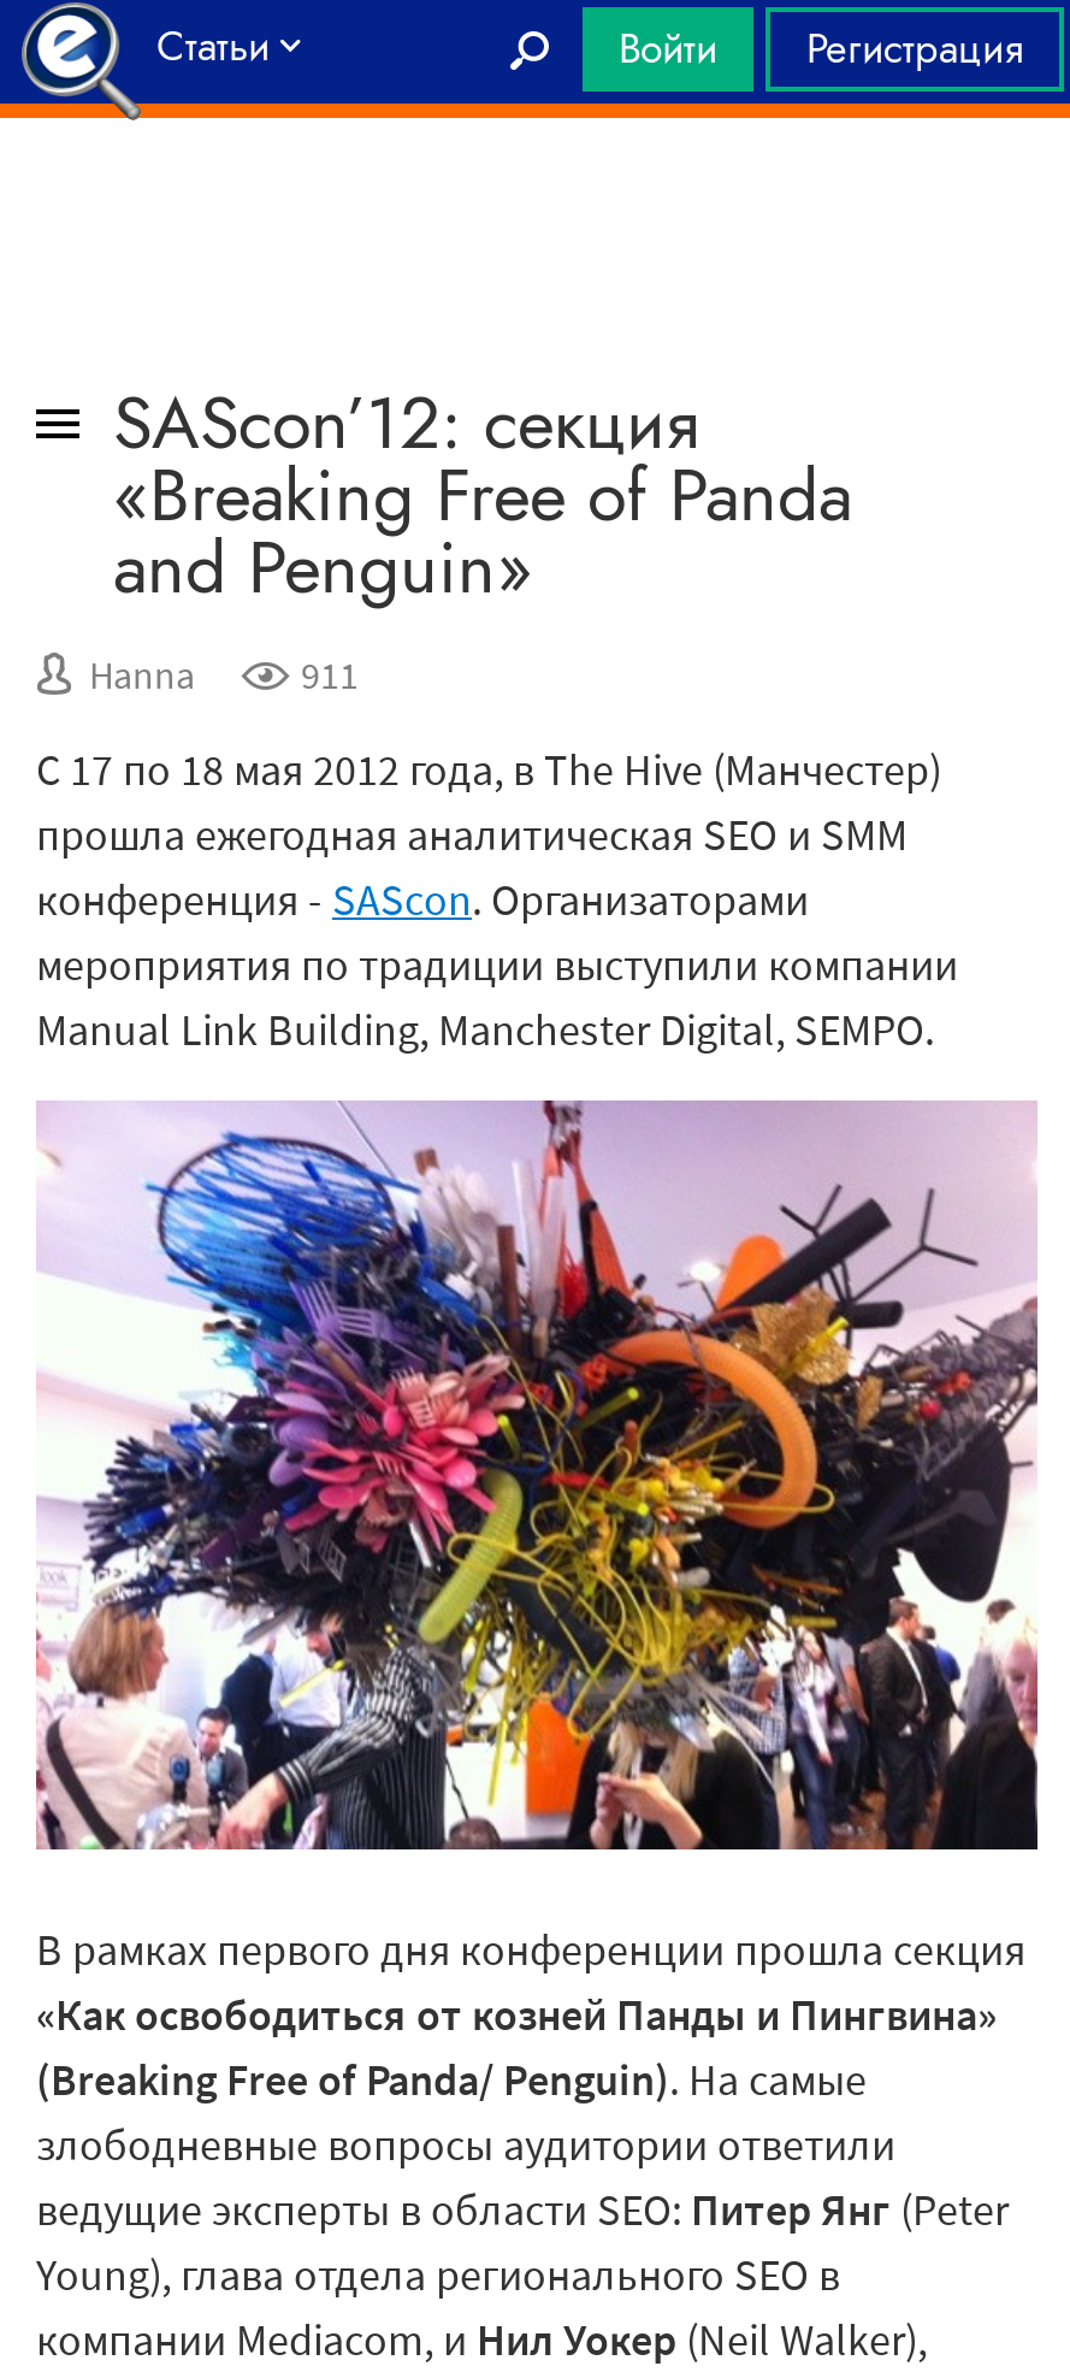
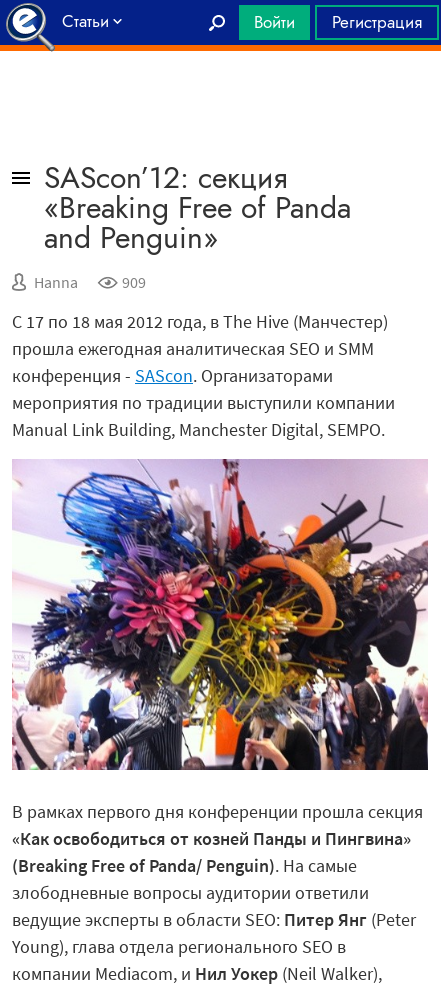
[301,650,359,698] 911 -> [122,272,146,292] 909

